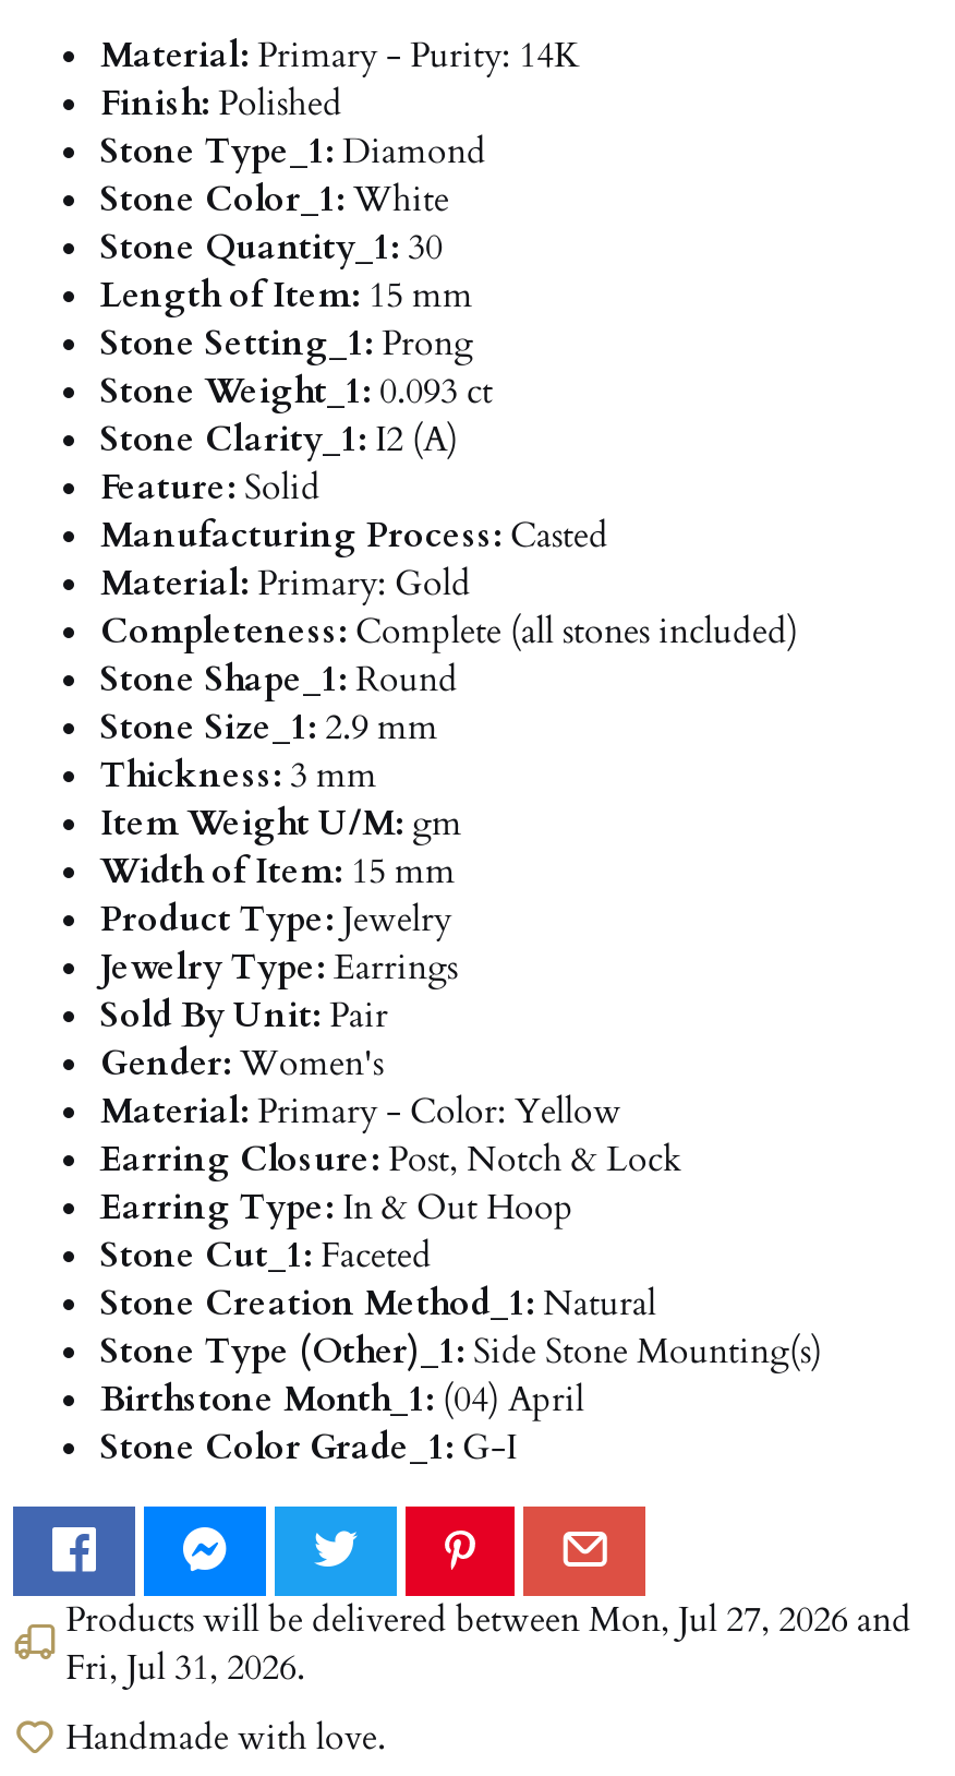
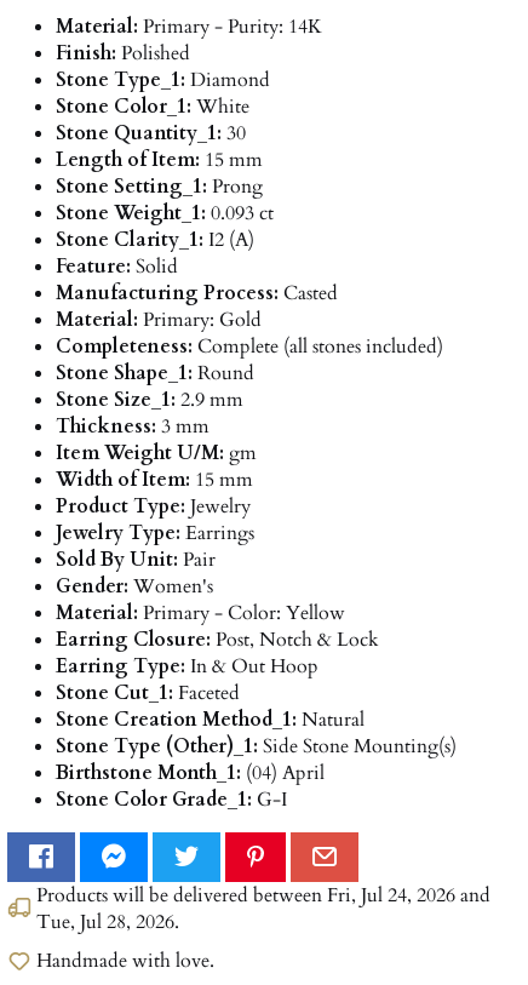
[65,1595,911,1643] Products will be delivered betweenMon, Jul 27, 2026 and -> [36,881,490,908] Products will be delivered betweenFri, Jul 24, 2026 and
[65,1643,305,1691] Fri, Jul 31, 2026. -> [36,908,179,935] Tue, Jul 28, 2026.

